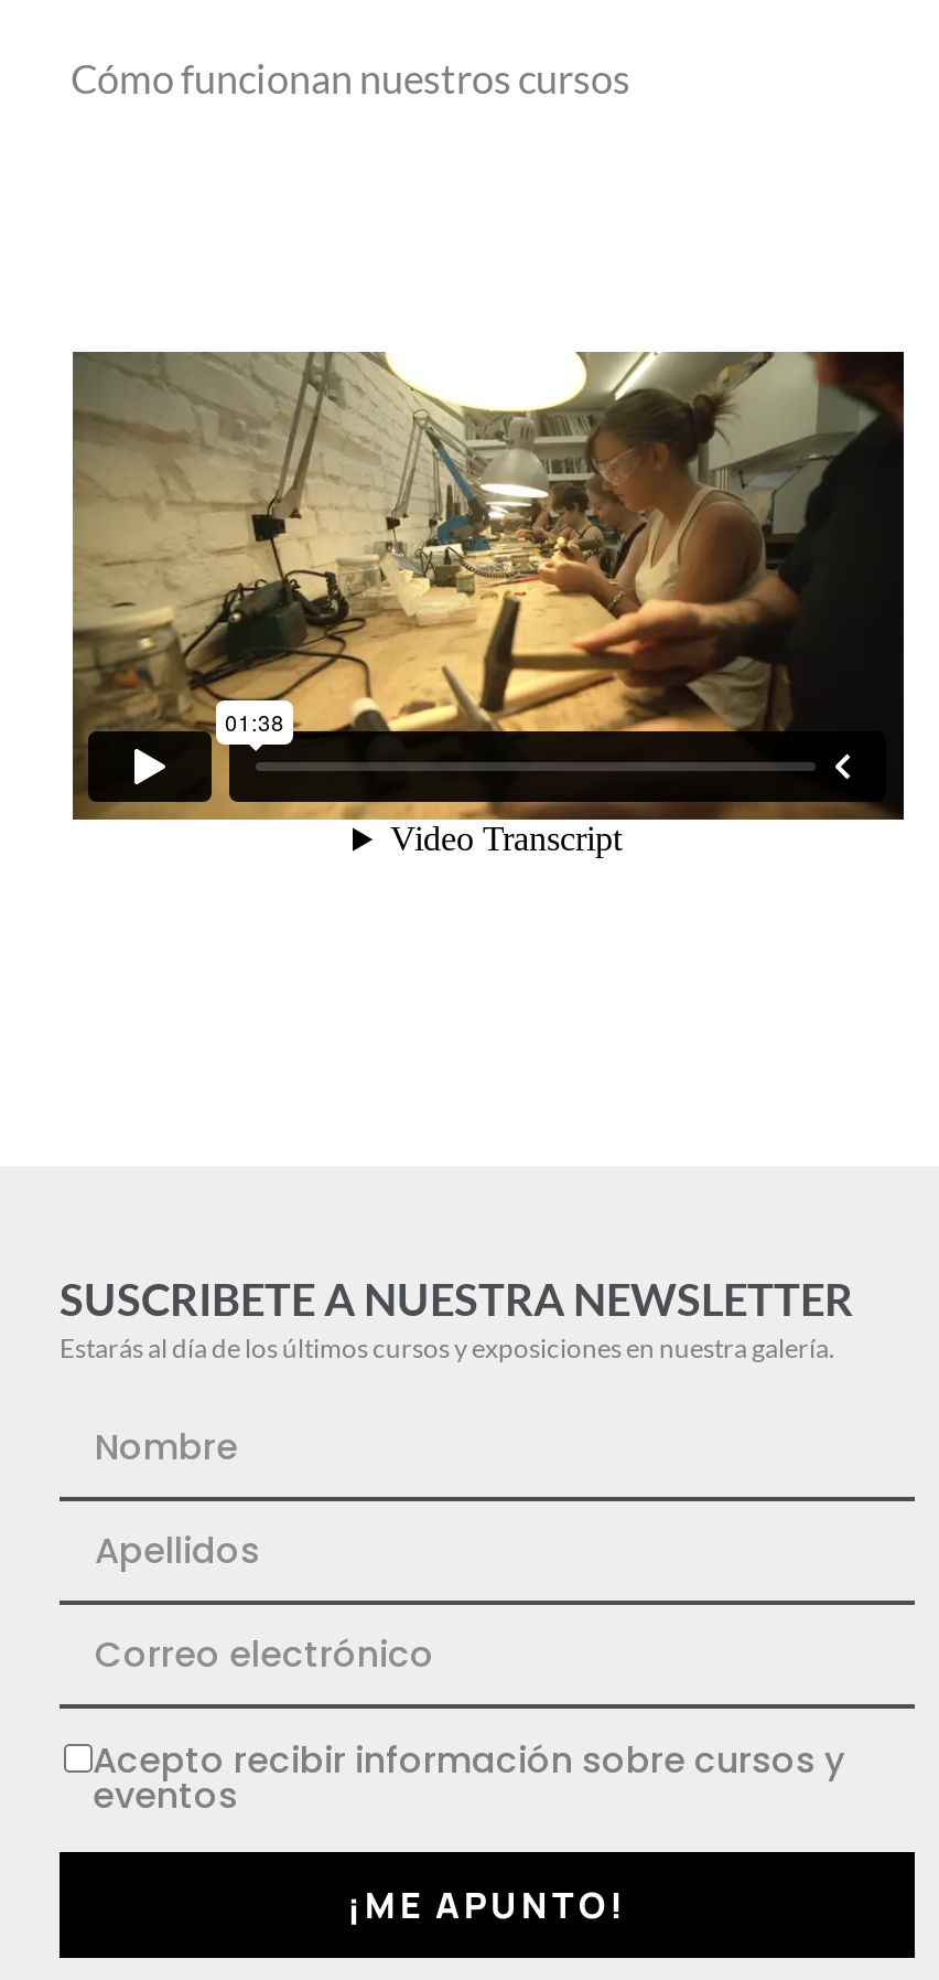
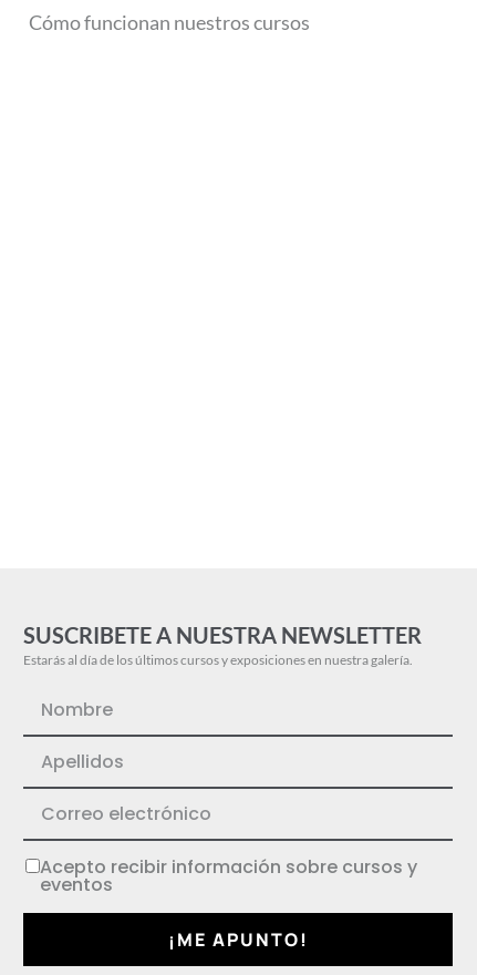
[71,350,906,861] [image] -> none

